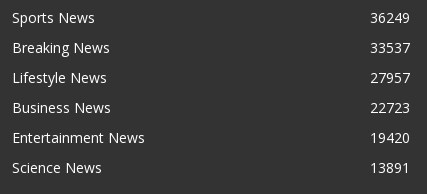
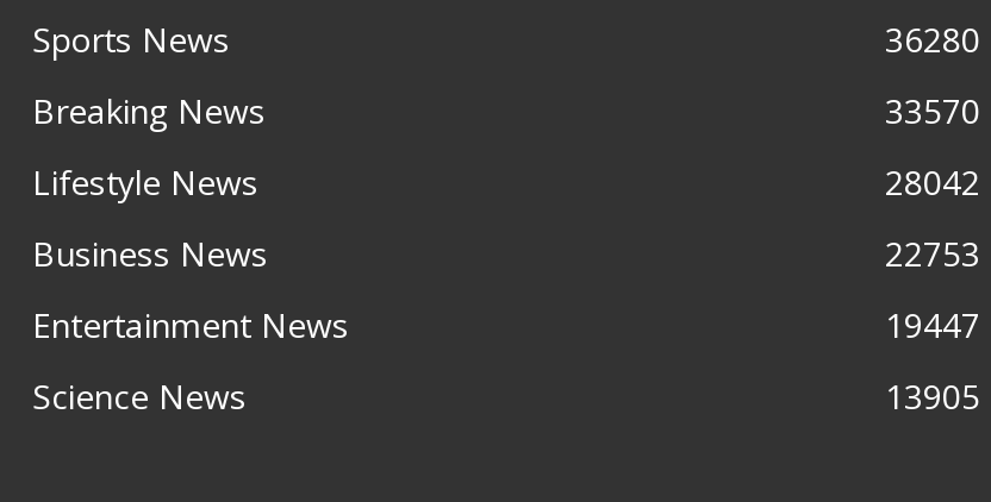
[370,8,410,27] 36249 -> [885,17,980,62] 36280
[370,38,410,57] 33537 -> [885,88,980,133] 33570
[370,68,410,87] 27957 -> [885,159,980,205] 28042
[370,98,410,117] 22723 -> [885,231,980,276] 22753
[370,128,410,147] 19420 -> [885,302,980,347] 19447
[370,158,410,177] 13891 -> [885,374,980,419] 13905

